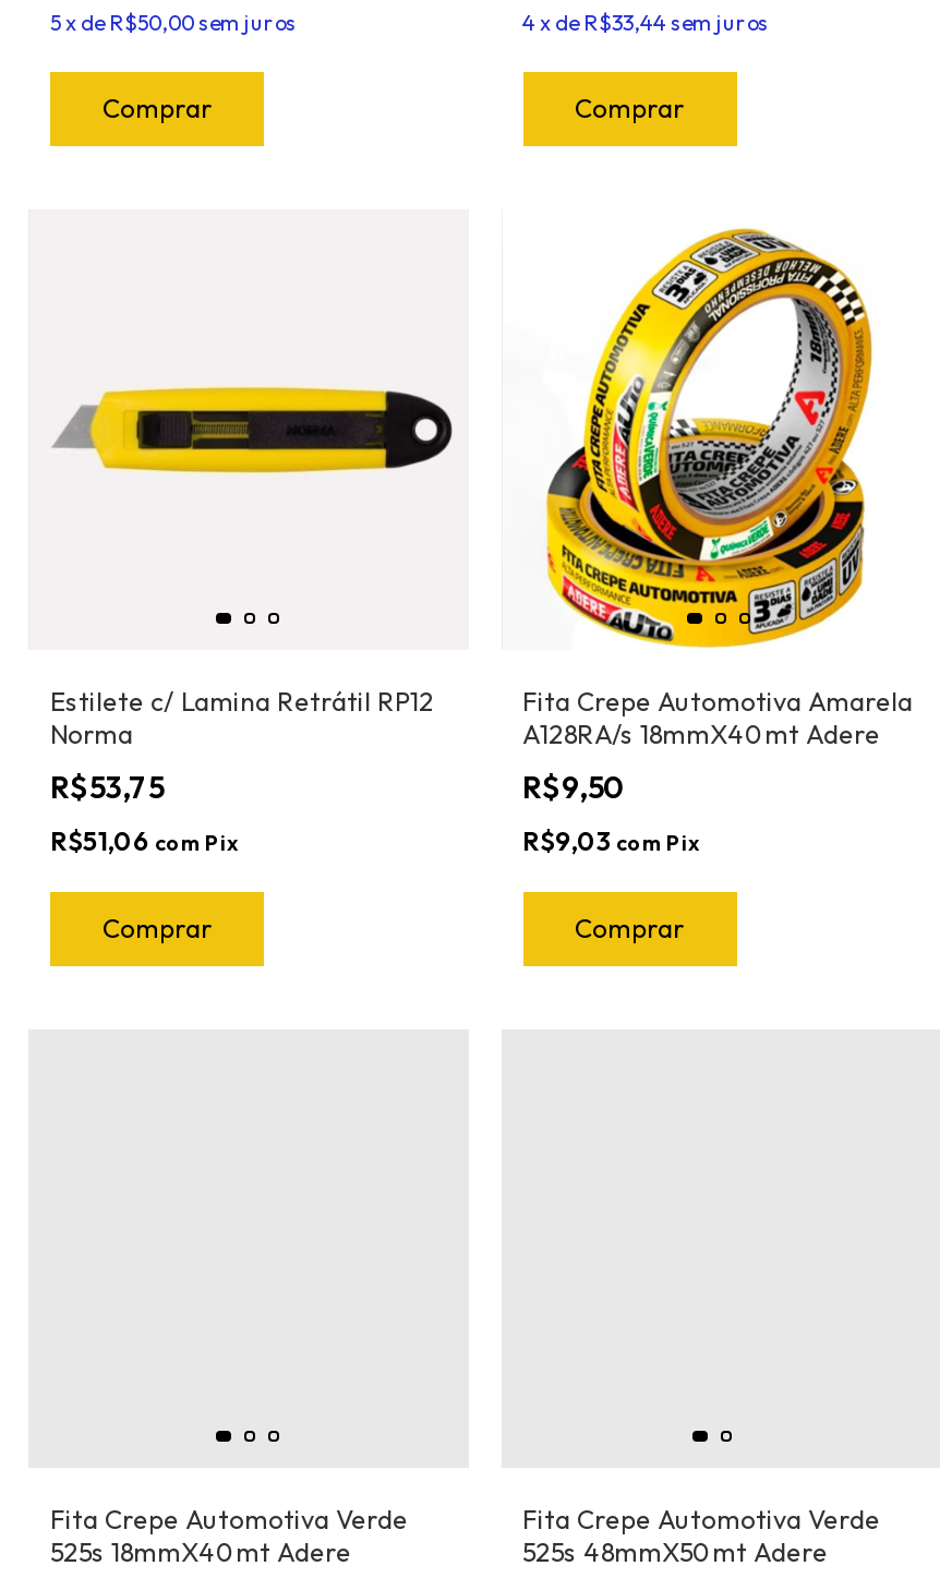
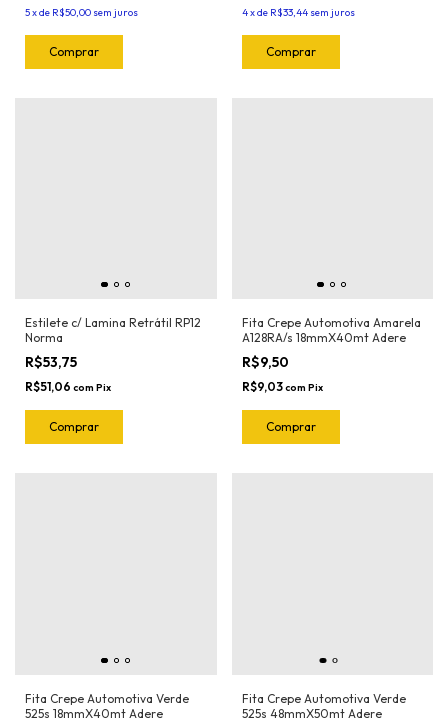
[545,228,872,649] [image] -> none
[55,385,454,474] [image] -> none

